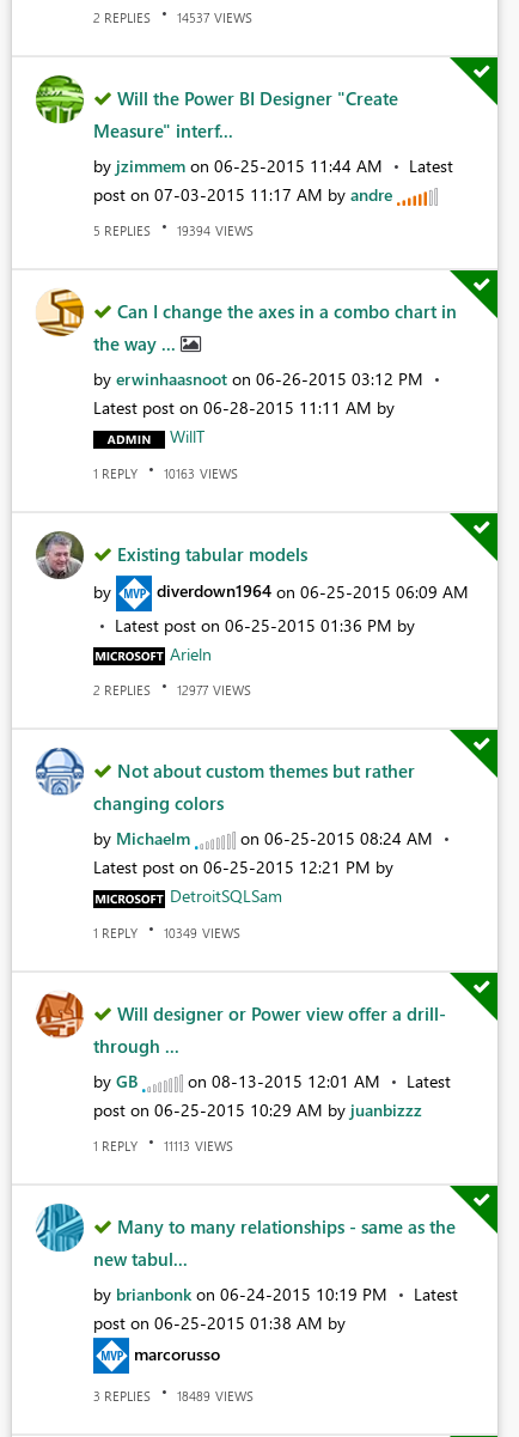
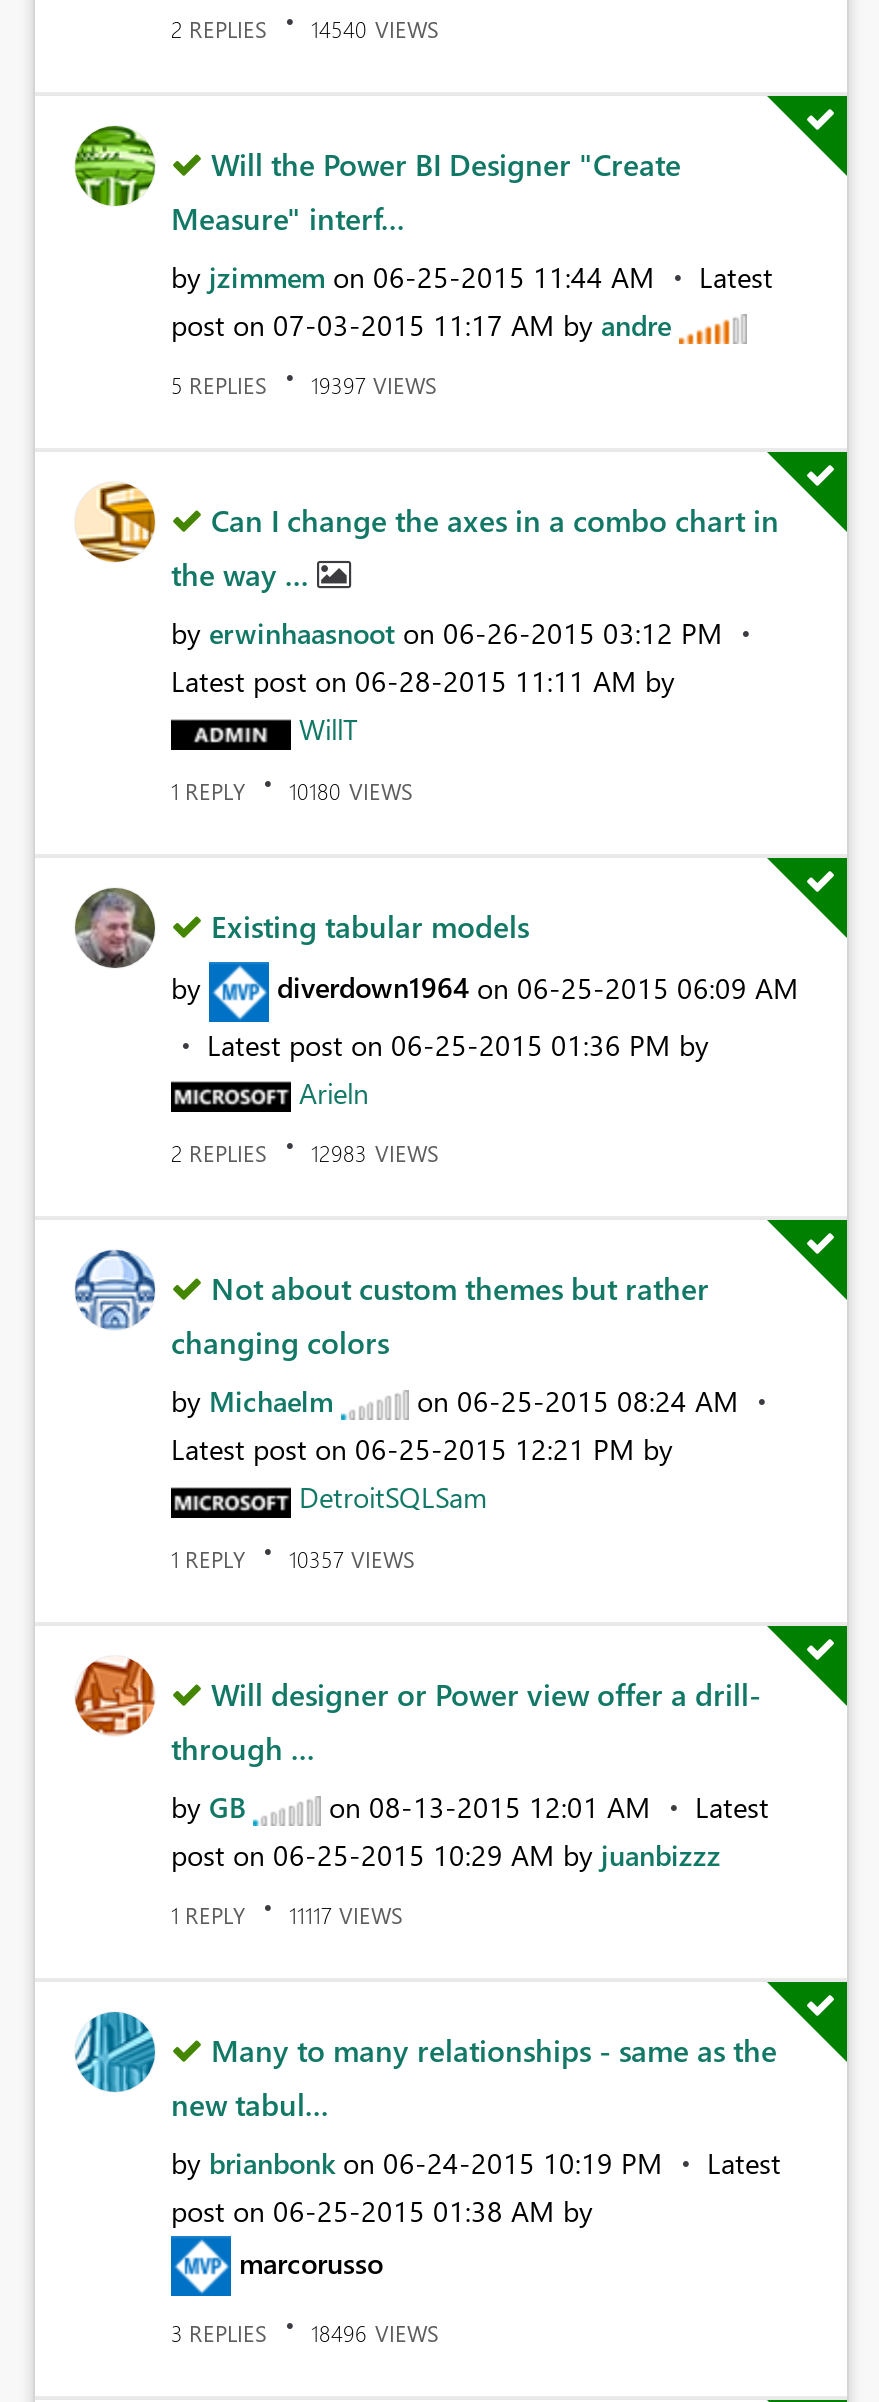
[93,8,252,26] 2 REPLIES 14537 VIEWS -> [171,14,439,44] 2 REPLIES 14540 VIEWS
[93,222,254,240] 5 REPLIES 19394 VIEWS -> [171,371,437,401] 5 REPLIES 19397 VIEWS
[93,464,238,482] 1 REPLY 10163 VIEWS -> [171,776,413,806] 1 REPLY 10180 VIEWS
[93,681,251,699] 2 REPLIES 12977 VIEWS -> [171,1139,439,1169] 2 REPLIES 12983 VIEWS
[93,924,240,942] 1 REPLY 10349 VIEWS -> [171,1544,415,1574] 1 REPLY 10357 VIEWS
[93,1137,233,1155] 1 REPLY 11113 VIEWS -> [171,1901,403,1931] 1 REPLY 11117 VIEWS
[93,1387,254,1405] 3 REPLIES 18489 VIEWS -> [171,2318,439,2348] 3 REPLIES 18496 VIEWS

